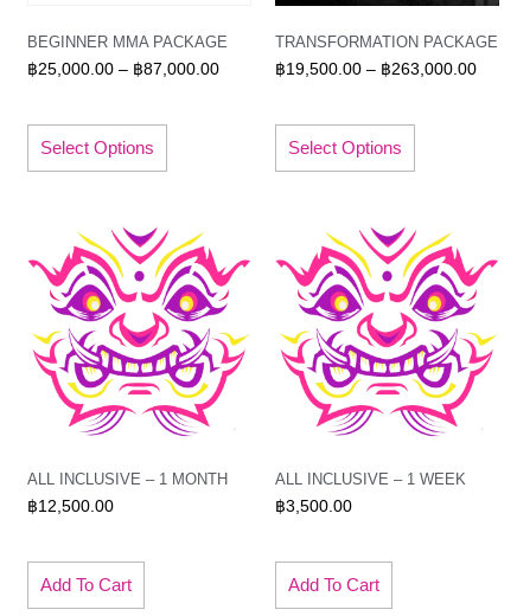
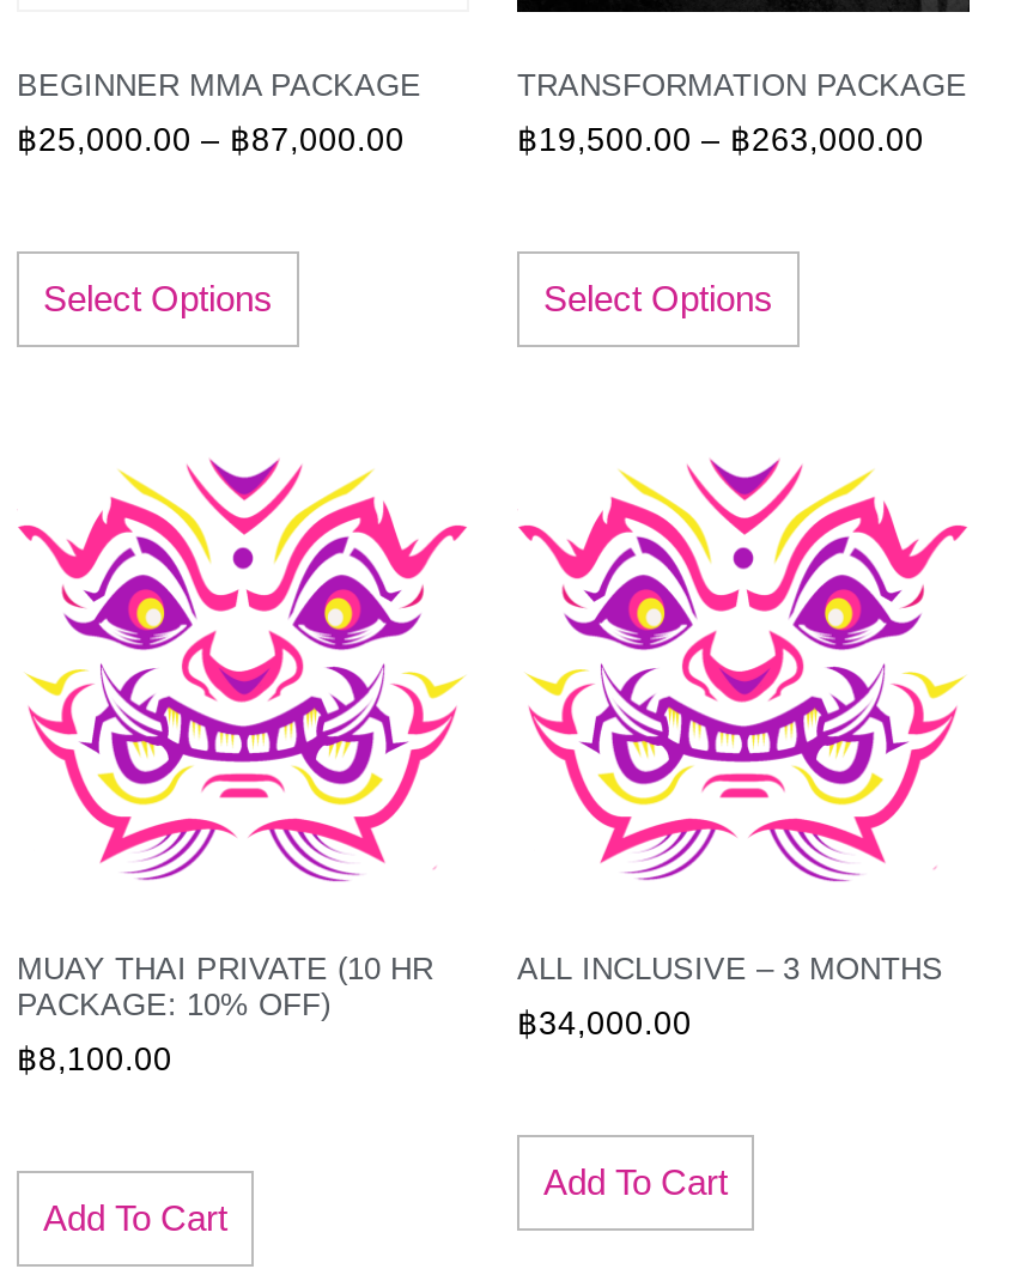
[27,470,228,488] ALL INCLUSIVE – 1 MONTH -> [17,950,433,1022] MUAY THAI PRIVATE (10 HR | PACKAGE: 10% OFF)
[275,470,466,488] ALL INCLUSIVE – 1 WEEK -> [517,950,943,986] ALL INCLUSIVE – 3 MONTHS
[27,498,114,516] ฿12,500.00 -> [17,1042,172,1078] ฿8,100.00
[275,498,352,516] ฿3,500.00 -> [517,1006,692,1042] ฿34,000.00

